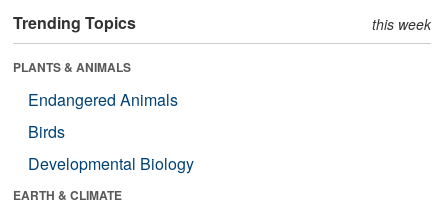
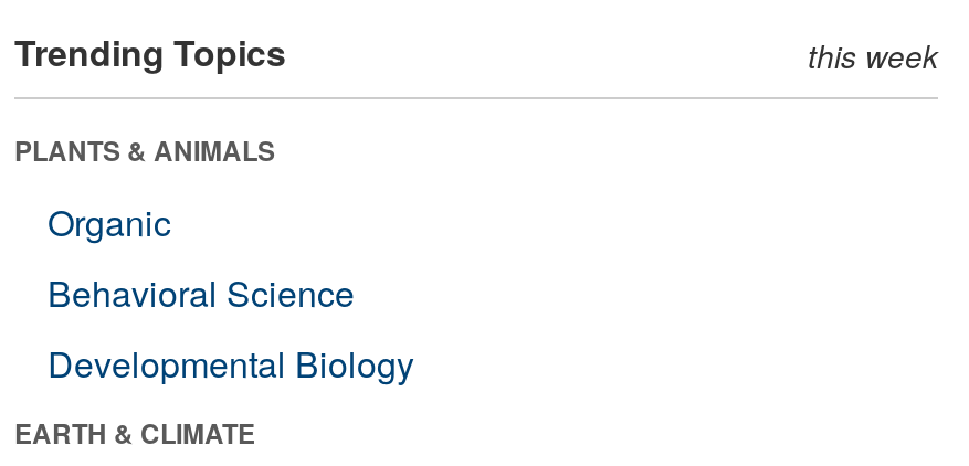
[28,88,178,143] Endangered Animals | Birds -> [48,196,355,318] Organic | Behavioral Science

